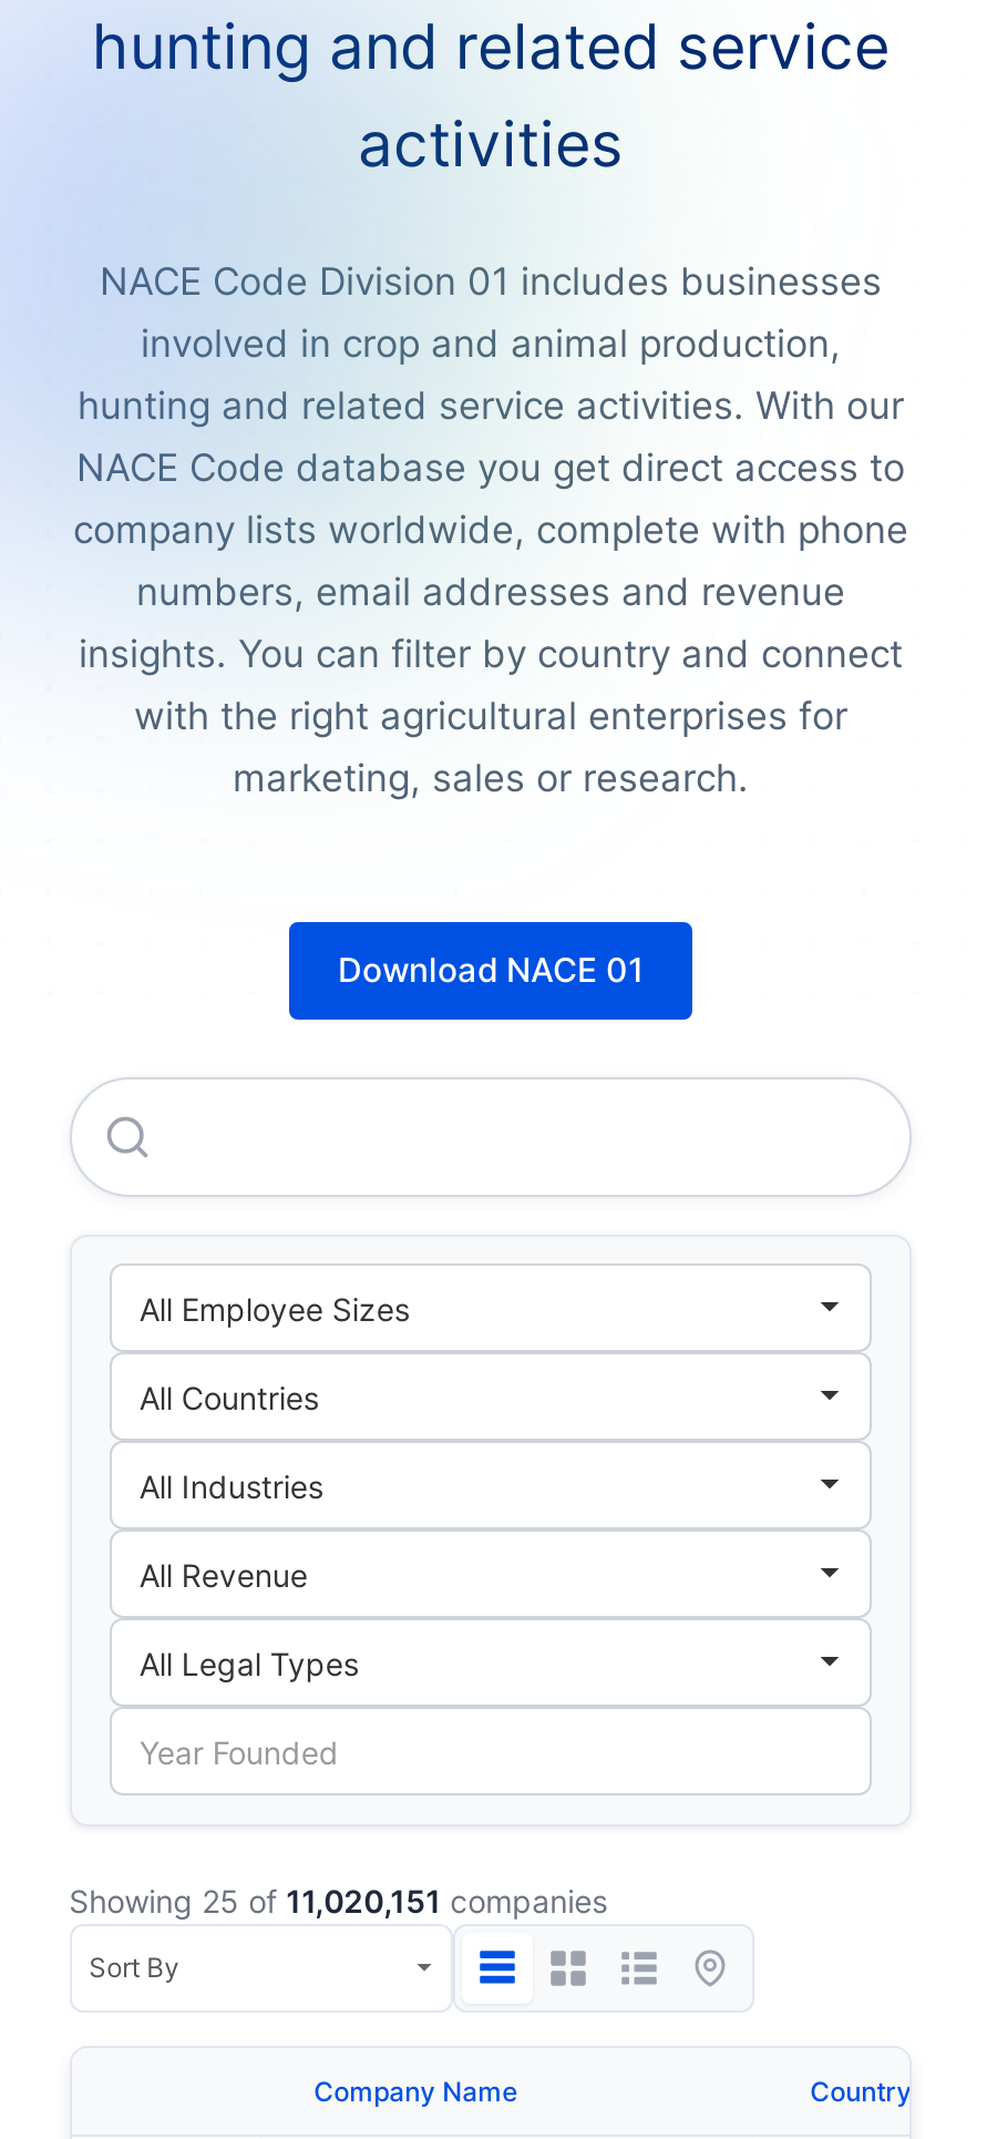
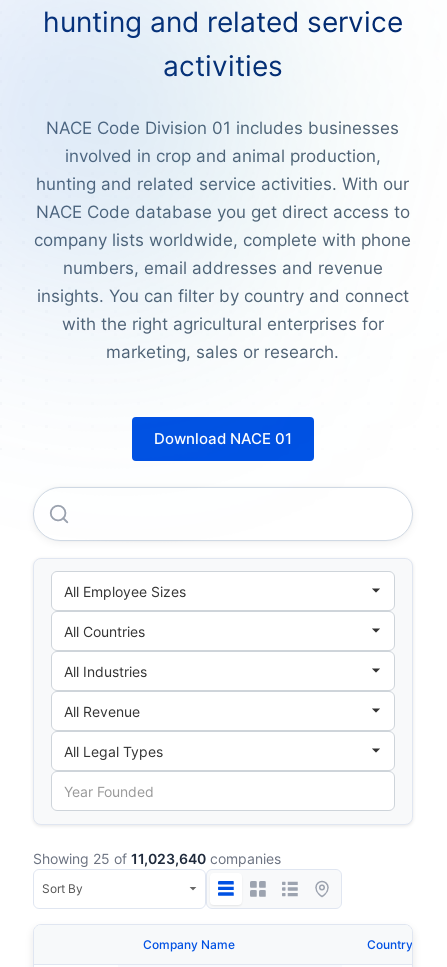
[69,1883,607,1920] Showing 25 of 11,020,151 companies -> [33,850,281,867] Showing 25 of 11,023,640 companies

